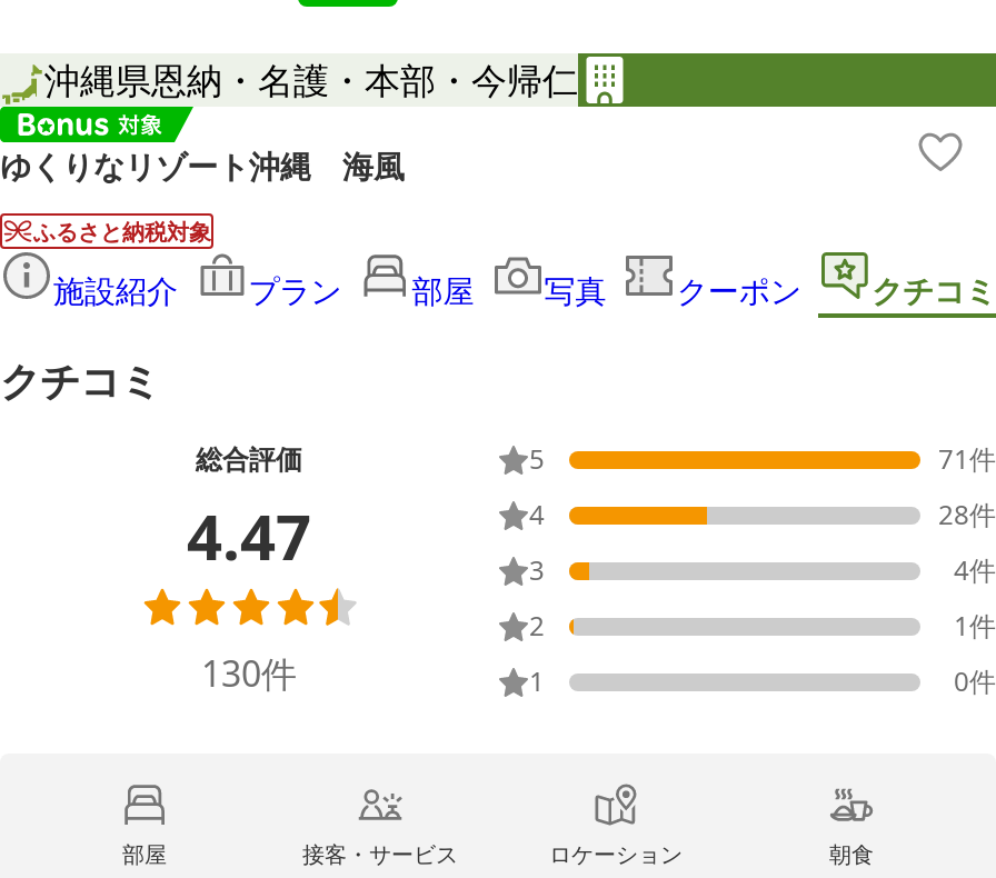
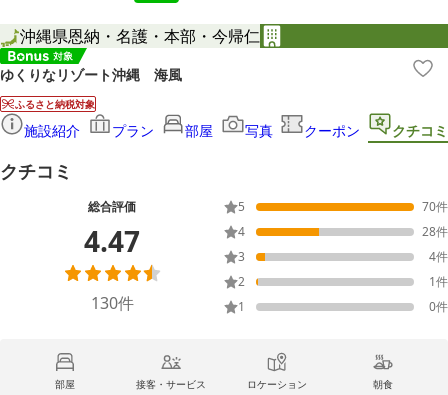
[938,441,996,479] 71件 -> [422,198,448,215] 70件

